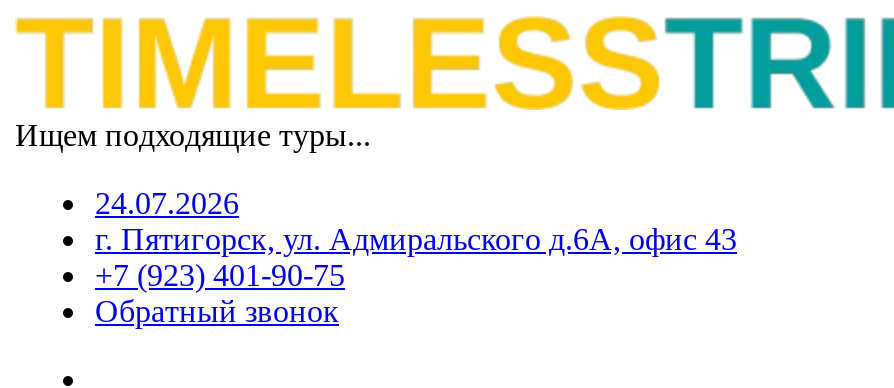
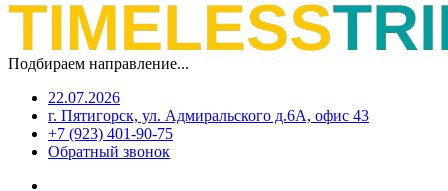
[15,118,371,152] Ищем подходящие туры... -> [8,55,189,72] Подбираем направление...
[95,186,239,220] 24.07.2026 -> [48,89,120,106] 22.07.2026

